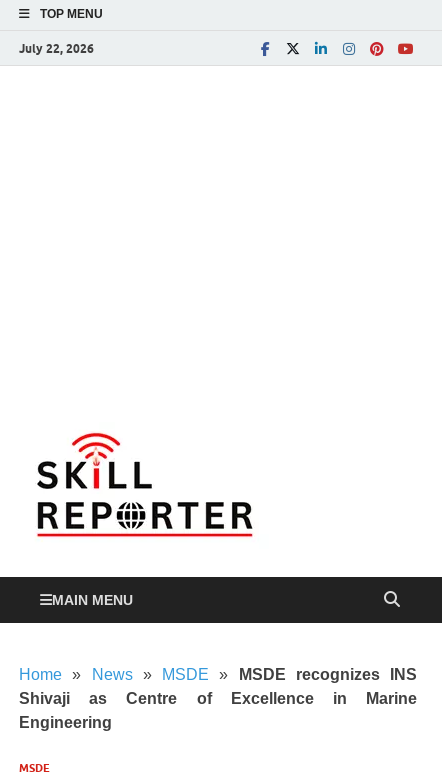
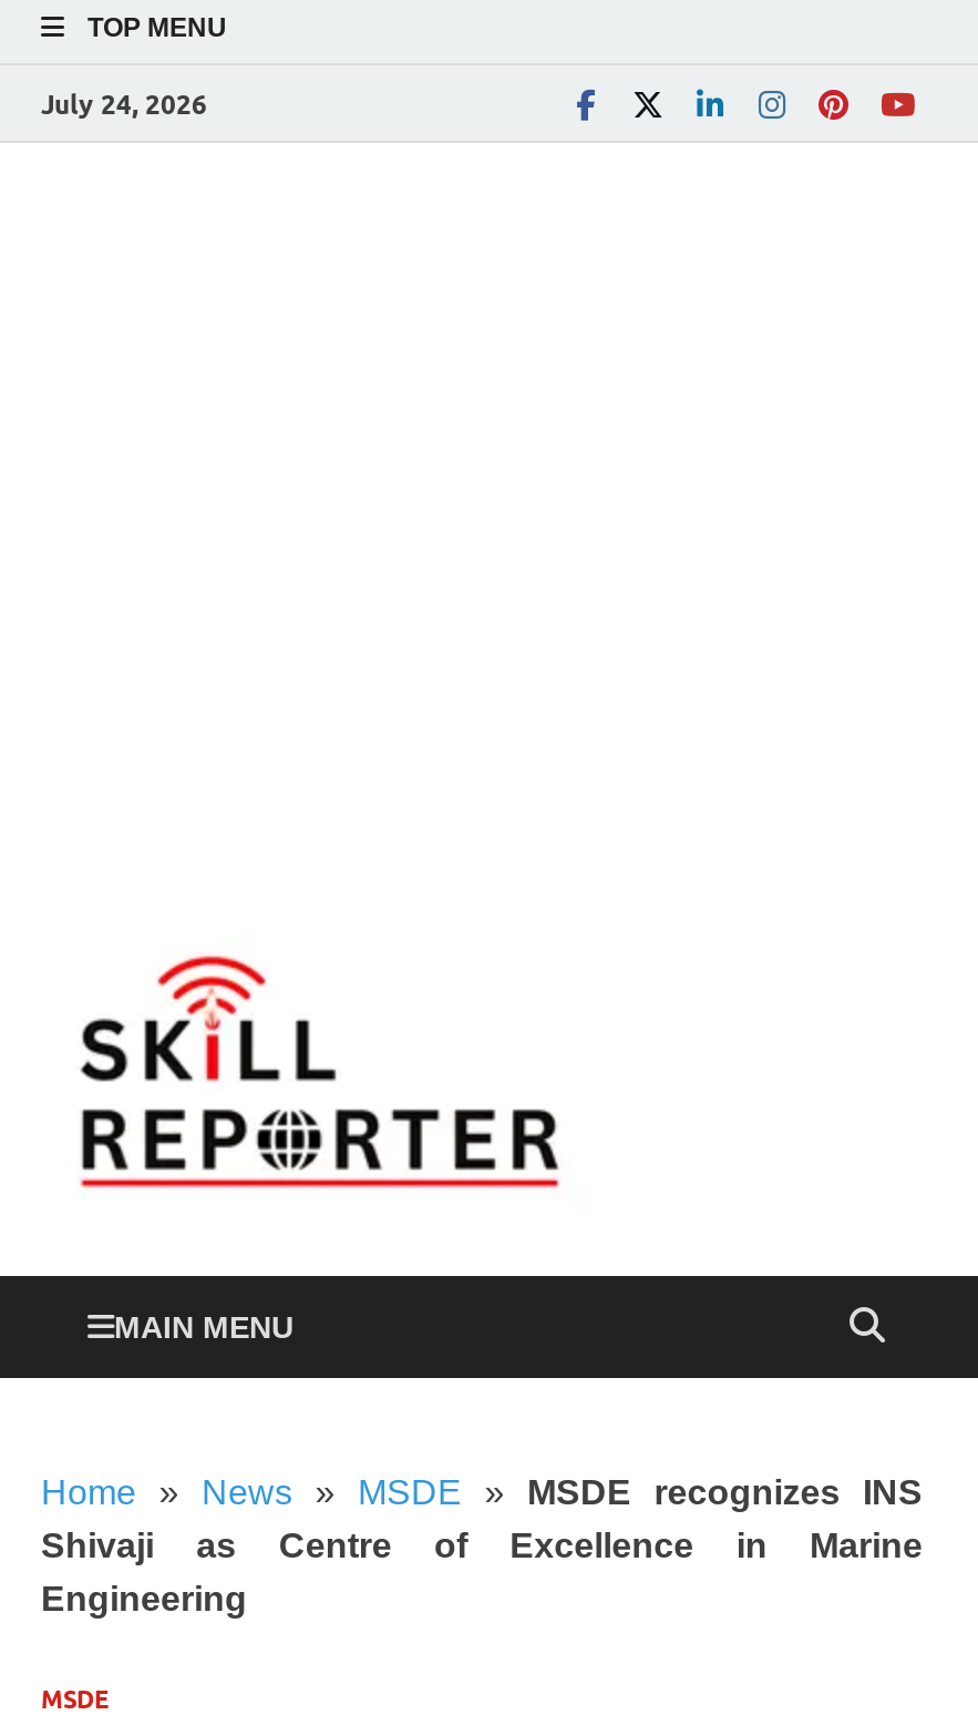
[19,40,94,55] July 22, 2026 -> [41,86,207,120] July 24, 2026

